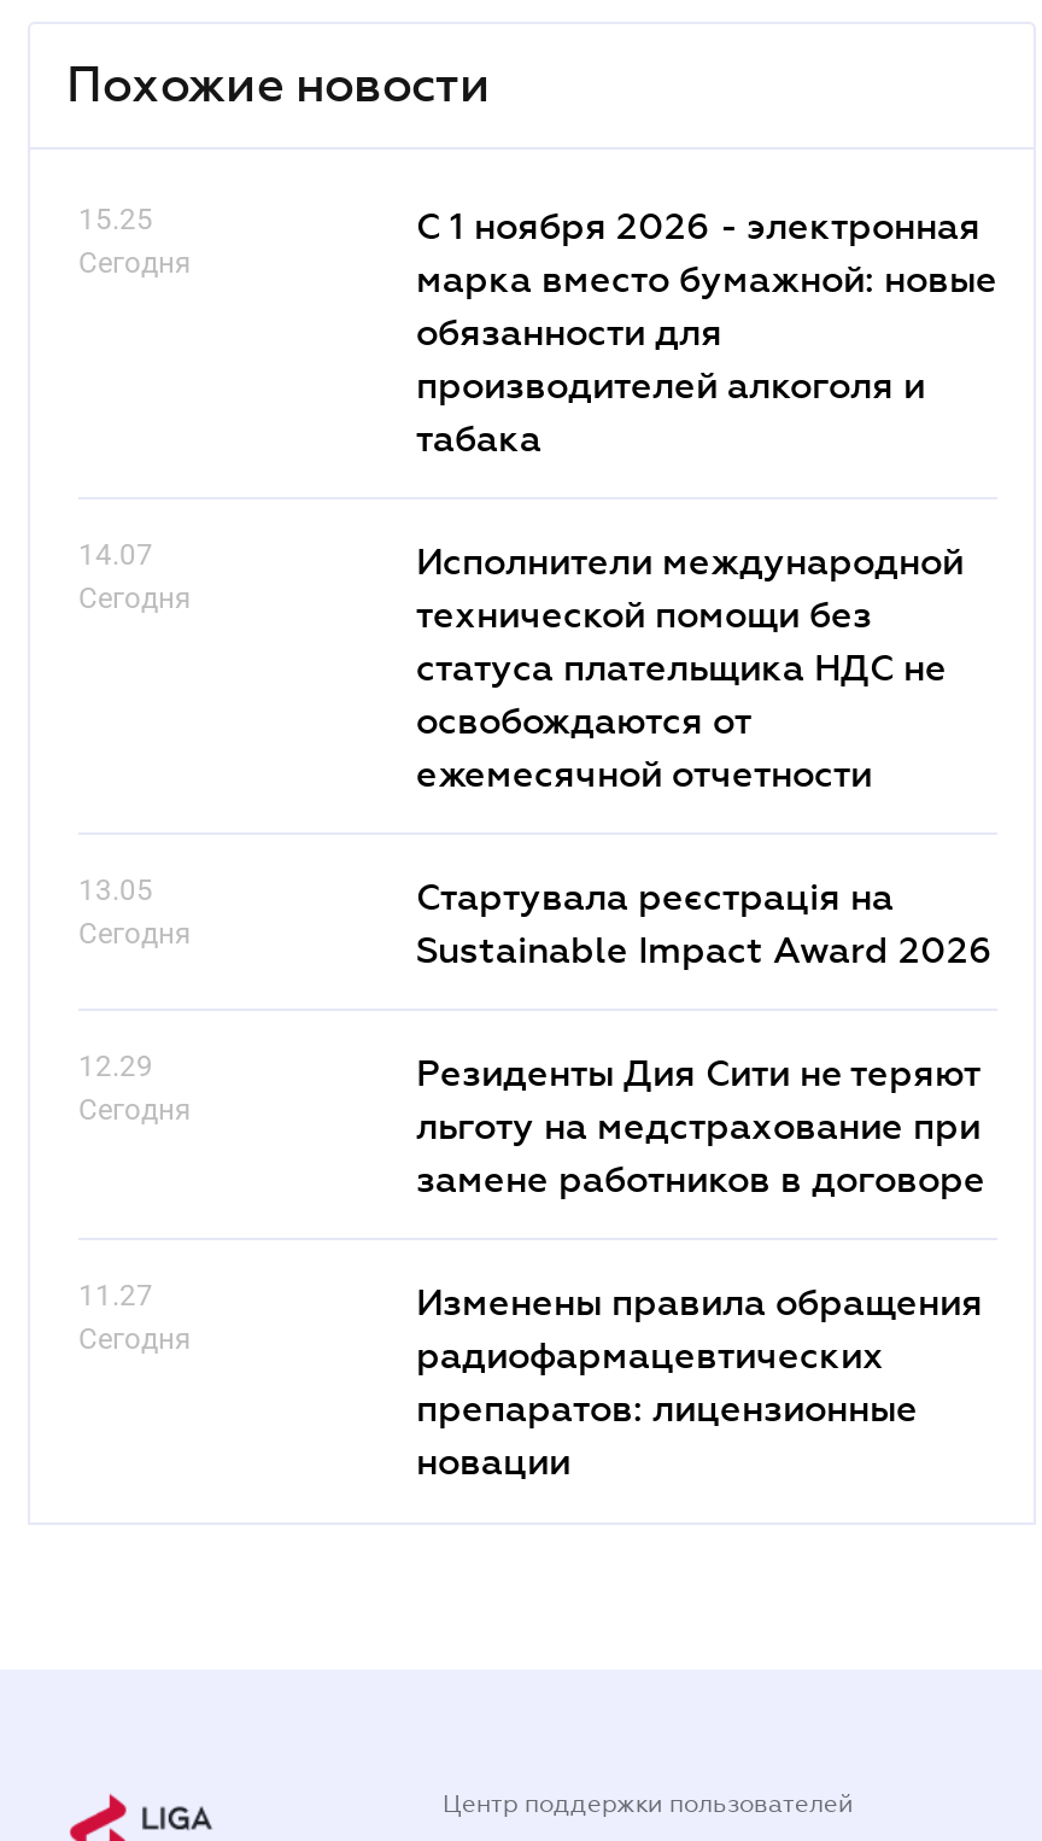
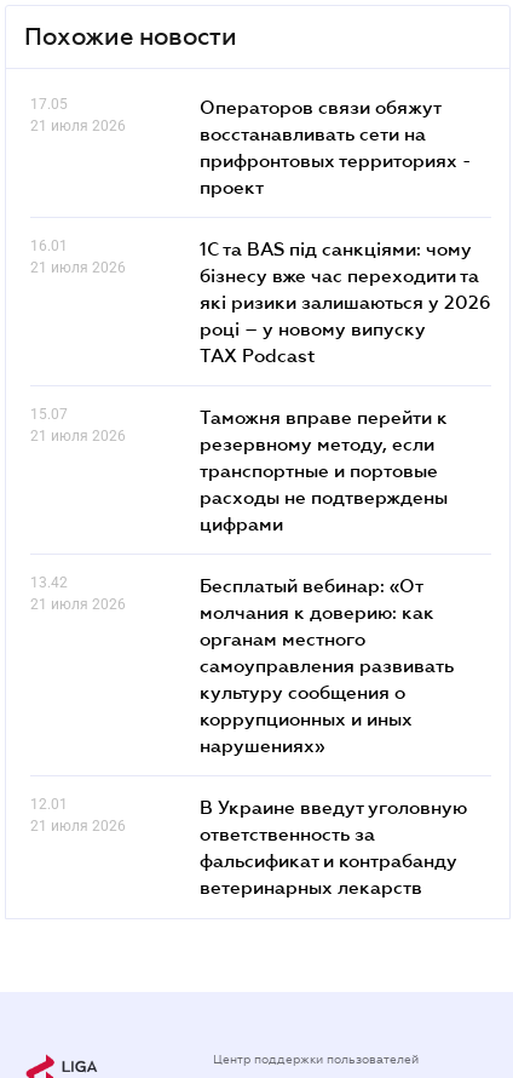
[78,202,192,279] 15.25 | Сегодня -> [30,95,126,134] 17.05 | 21 июля 2026
[416,202,997,458] С 1 ноября 2026 - электронная | марка вместо бумажной: новые | обязанности для | производителей алкоголя и | табака -> [200,95,471,197] Операторов связи обяжут | восстанавливать сети на | прифронтовых территориях - | проект
[78,537,192,615] 14.07 | Сегодня -> [30,237,126,276] 16.01 | 21 июля 2026
[416,537,964,793] Исполнители международной | технической помощи без | статуса плательщика НДС не | освобождаются от | ежемесячной отчетности -> [200,237,491,365] 1С та BAS під санкціями: чому | бізнесу вже час переходити та | які ризики залишаються у 2026 | році – у новому випуску | TAX Podcast
[78,873,192,950] 13.05 | Сегодня -> [30,405,126,444] 15.07 | 21 июля 2026
[416,873,993,969] Стартувала реєстрація на | Sustainable Impact Award 2026 -> [200,405,448,534] Таможня вправе перейти к | резервному методу, если | транспортные и портовые | расходы не подтверждены | цифрами
[78,1049,192,1126] 12.29 | Сегодня -> [30,574,126,613] 13.42 | 21 июля 2026
[416,1049,985,1198] Резиденты Дия Сити не теряют | льготу на медстрахование при | замене работников в договоре -> [200,574,454,755] Бесплатый вебинар: «От | молчания к доверию: как | органам местного | самоуправления развивать | культуру сообщения о | коррупционных и иных | нарушениях»
[78,1278,192,1355] 11.27 | Сегодня -> [30,795,126,834] 12.01 | 21 июля 2026
[416,1278,983,1481] Изменены правила обращения | радиофармацевтических | препаратов: лицензионные | новации -> [200,795,467,897] В Украине введут уголовную | ответственность за | фальсификат и контрабанду | ветеринарных лекарств

